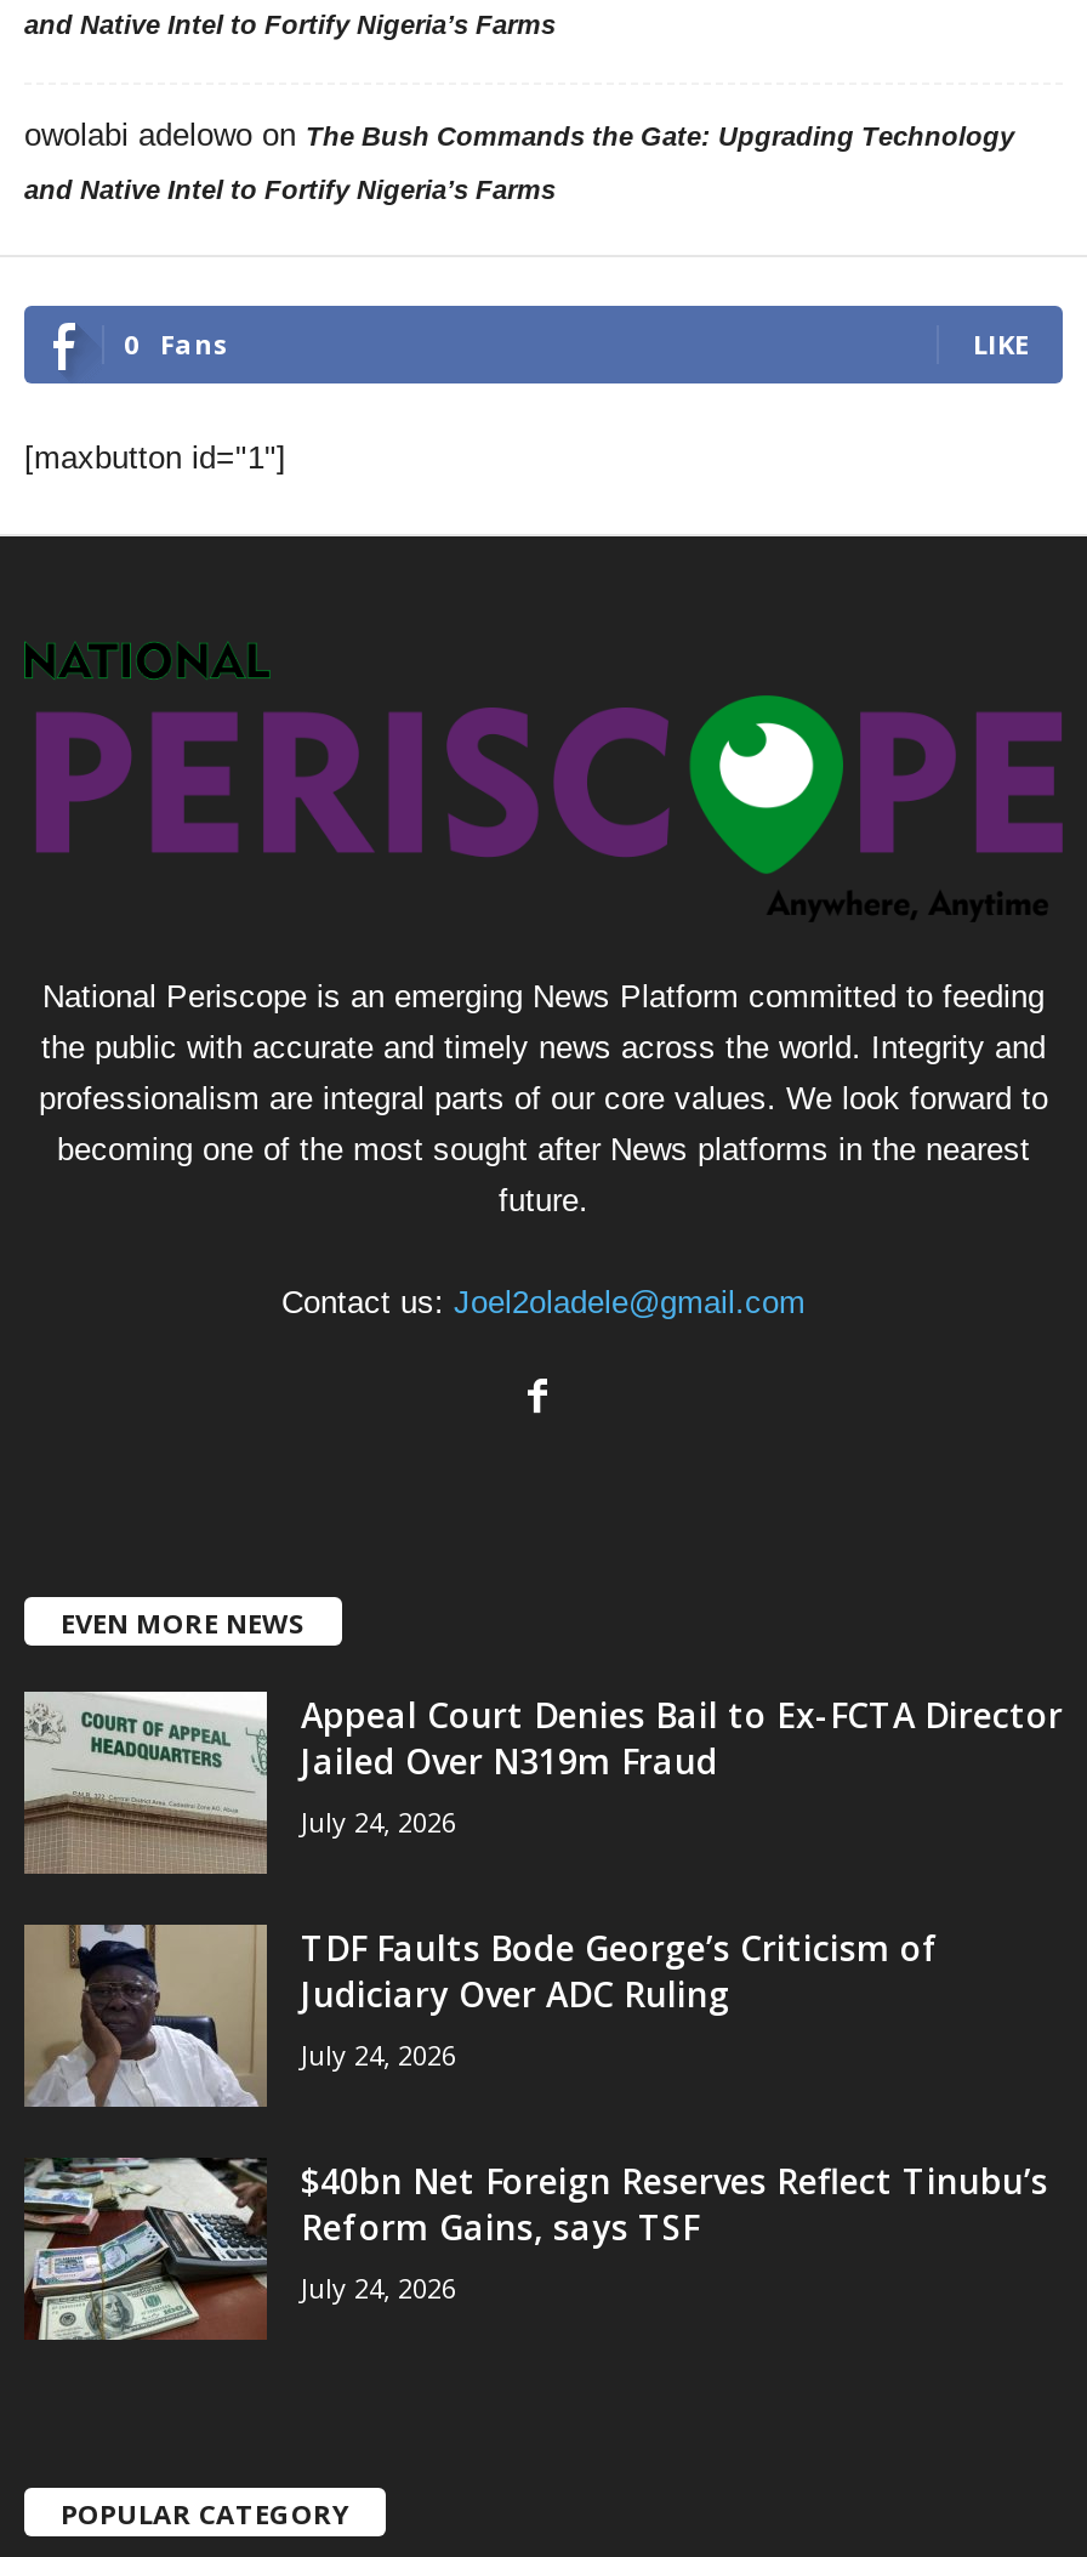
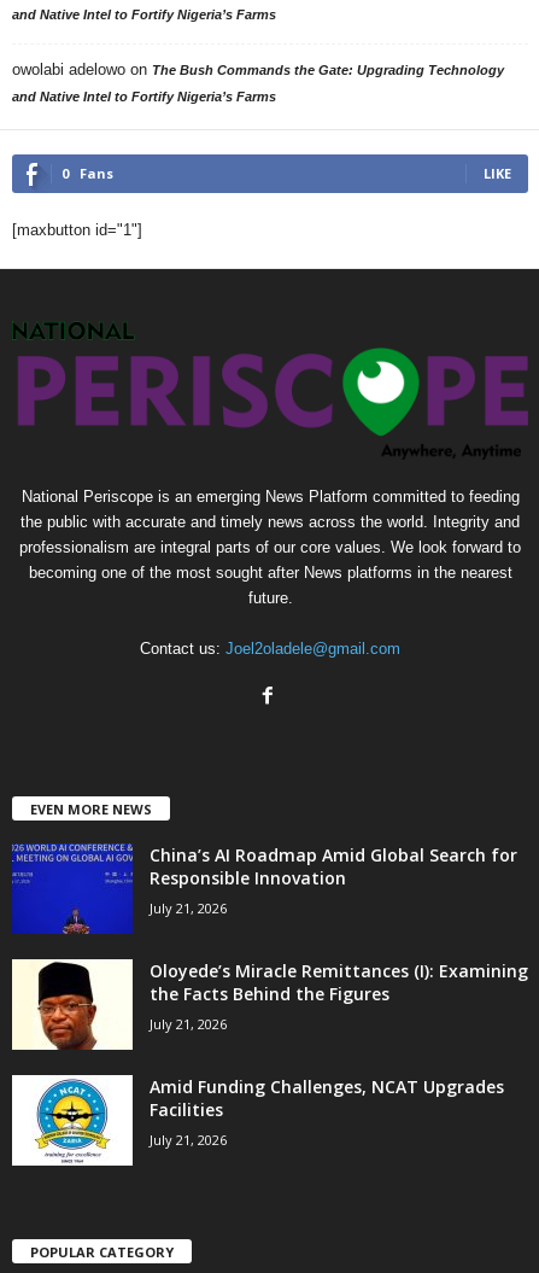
[22,1688,1063,1875] [image] | Appeal Court Denies Bail to Ex-FCTA Director | Jailed Over N319m Fraud | July 24, 2026 -> [11,842,517,935] [image] | China’s AI Roadmap Amid Global Search for | Responsible Innovation | July 21, 2026
[27,1924,939,2110] [image] | TDF Faults Bode George’s Criticism of | Judiciary Over ADC Ruling | July 24, 2026 -> [12,958,528,1051] [image] | Oloyede’s Miracle Remittances (I): Examining | the Facts Behind the Figures | July 21, 2026
[22,2157,1048,2341] [image] | $40bn Net Foreign Reserves Reflect Tinubu’s | Reform Gains, says TSF | July 24, 2026 -> [11,1074,504,1167] [image] | Amid Funding Challenges, NCAT Upgrades | Facilities | July 21, 2026

